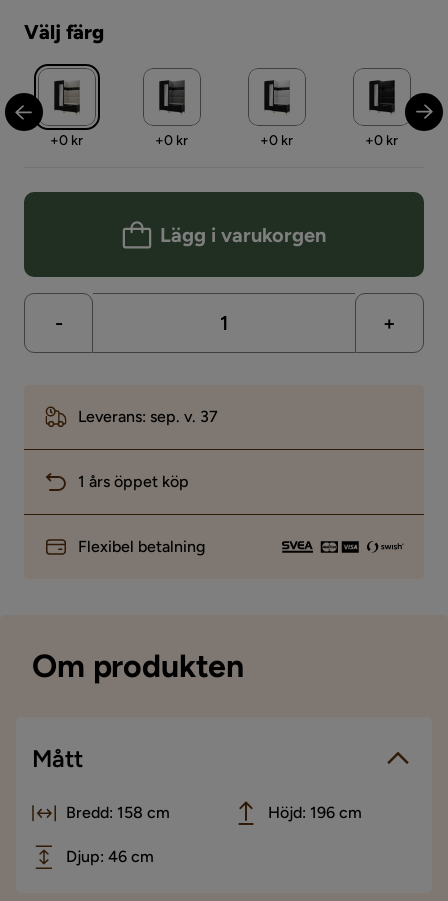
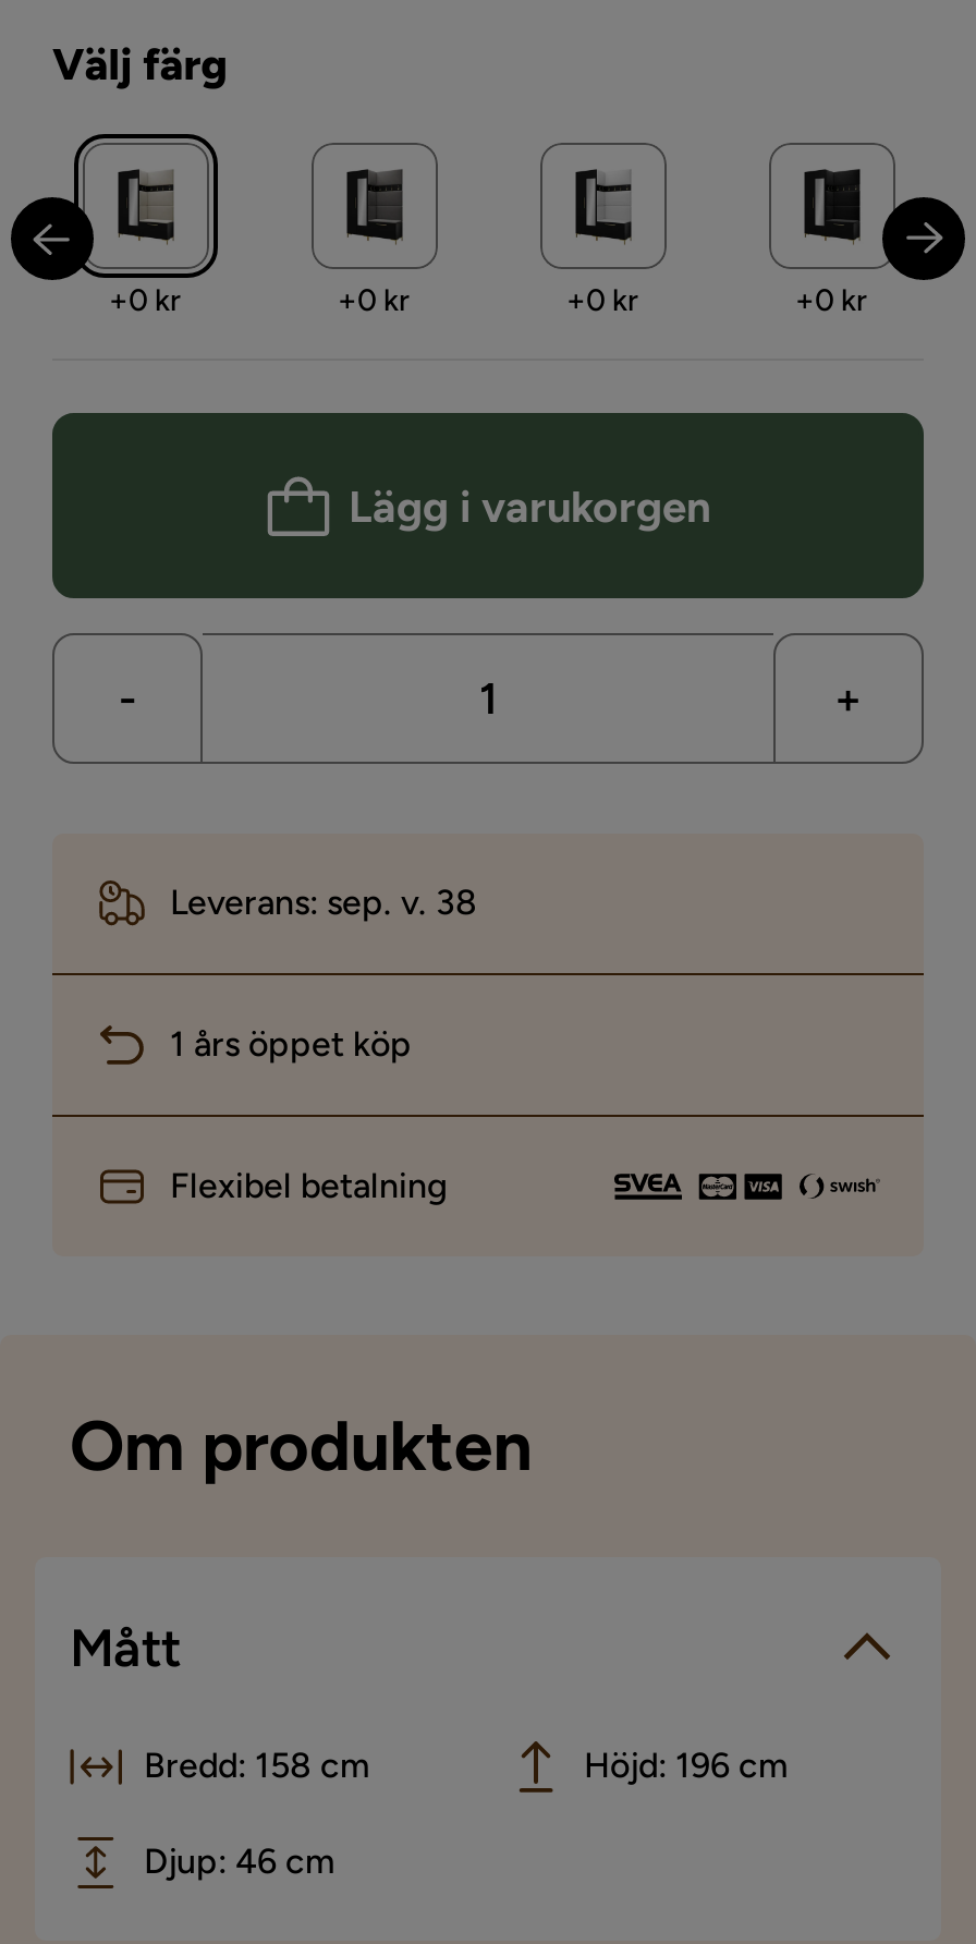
[78,407,218,426] Leverans: sep. v. 37 -> [170,882,477,923] Leverans: sep. v. 38

